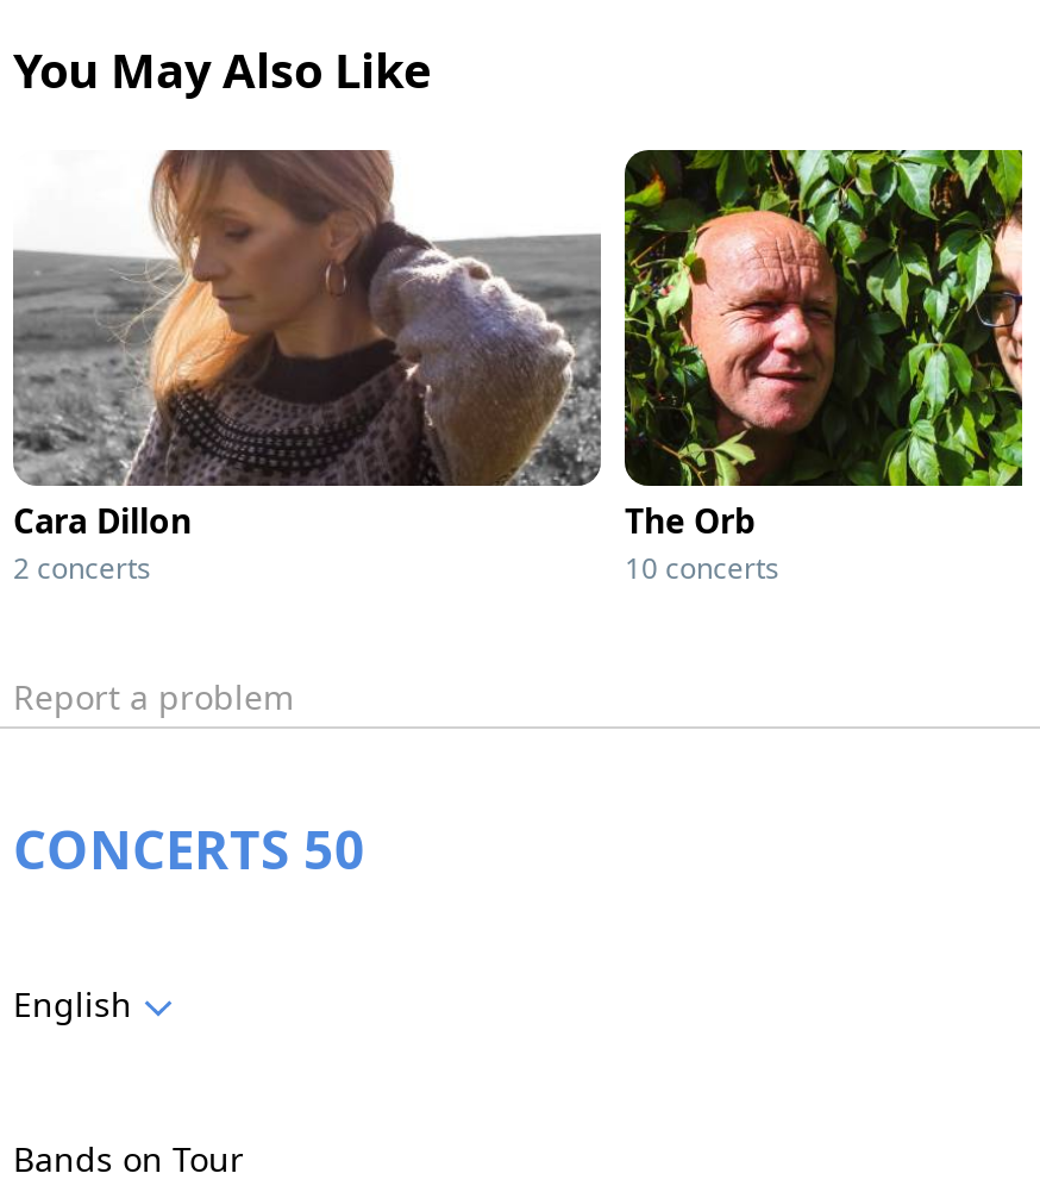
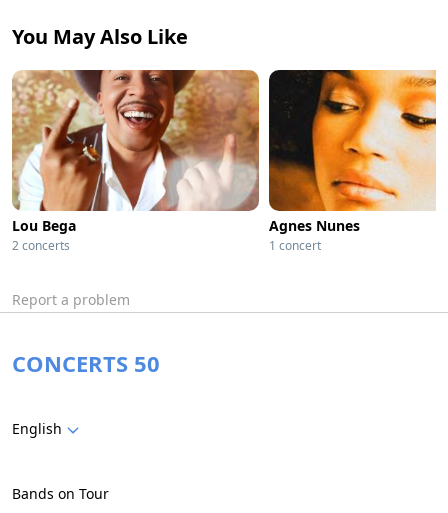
[13,148,601,543] [image] | Cara Dillon -> [11,69,260,235] [image] | Lou Bega
[622,148,1025,588] [image] | The Orb | 10 concerts -> [268,69,437,254] [image] | Agnes Nunes | 1 concert

